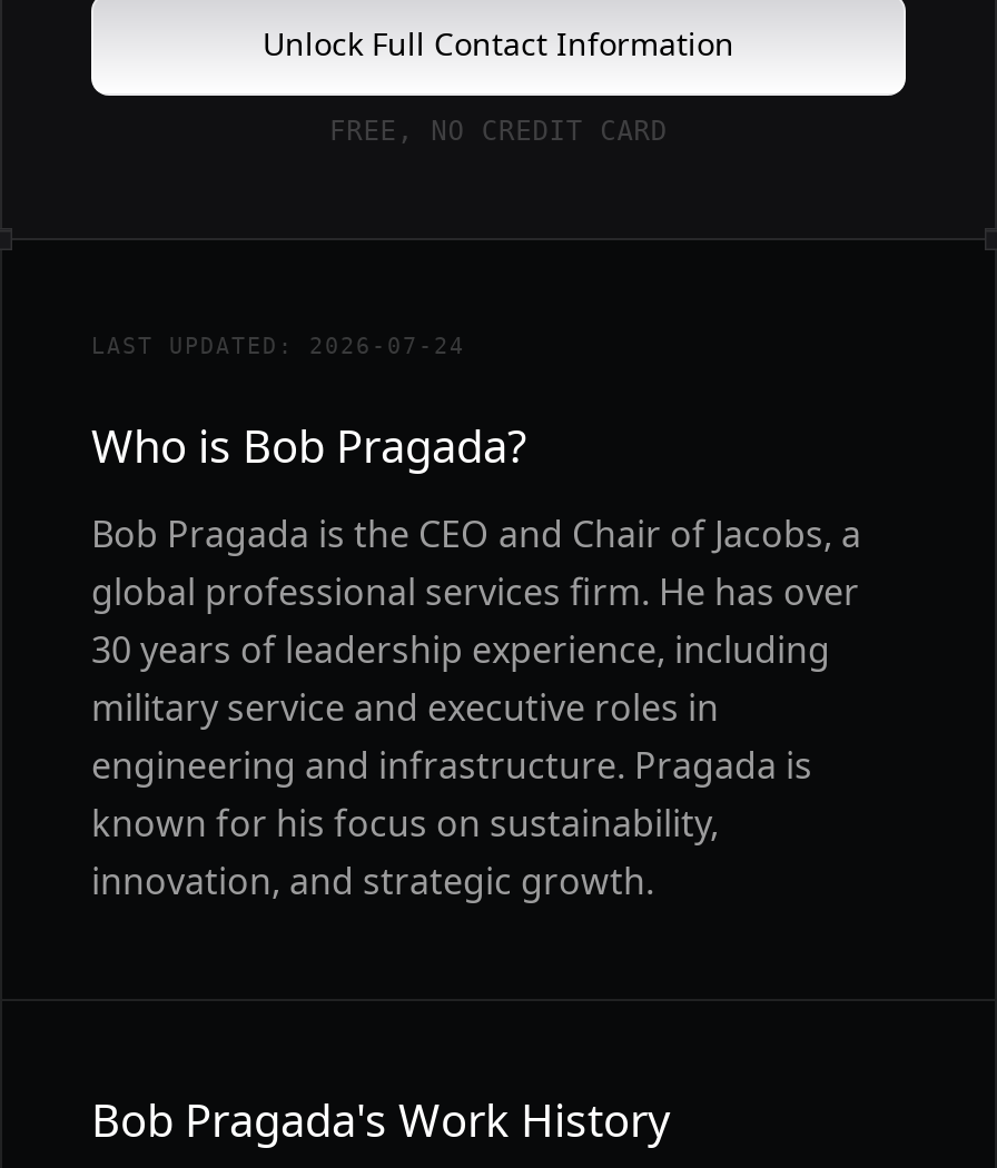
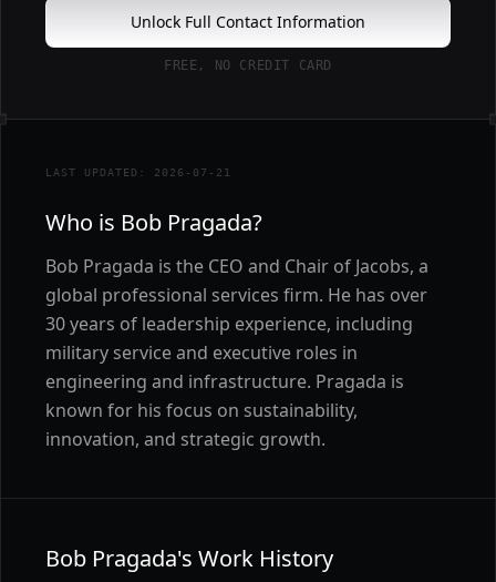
[91,334,465,358] LAST UPDATED: 2026-07-24 -> [45,166,231,178] LAST UPDATED: 2026-07-21

